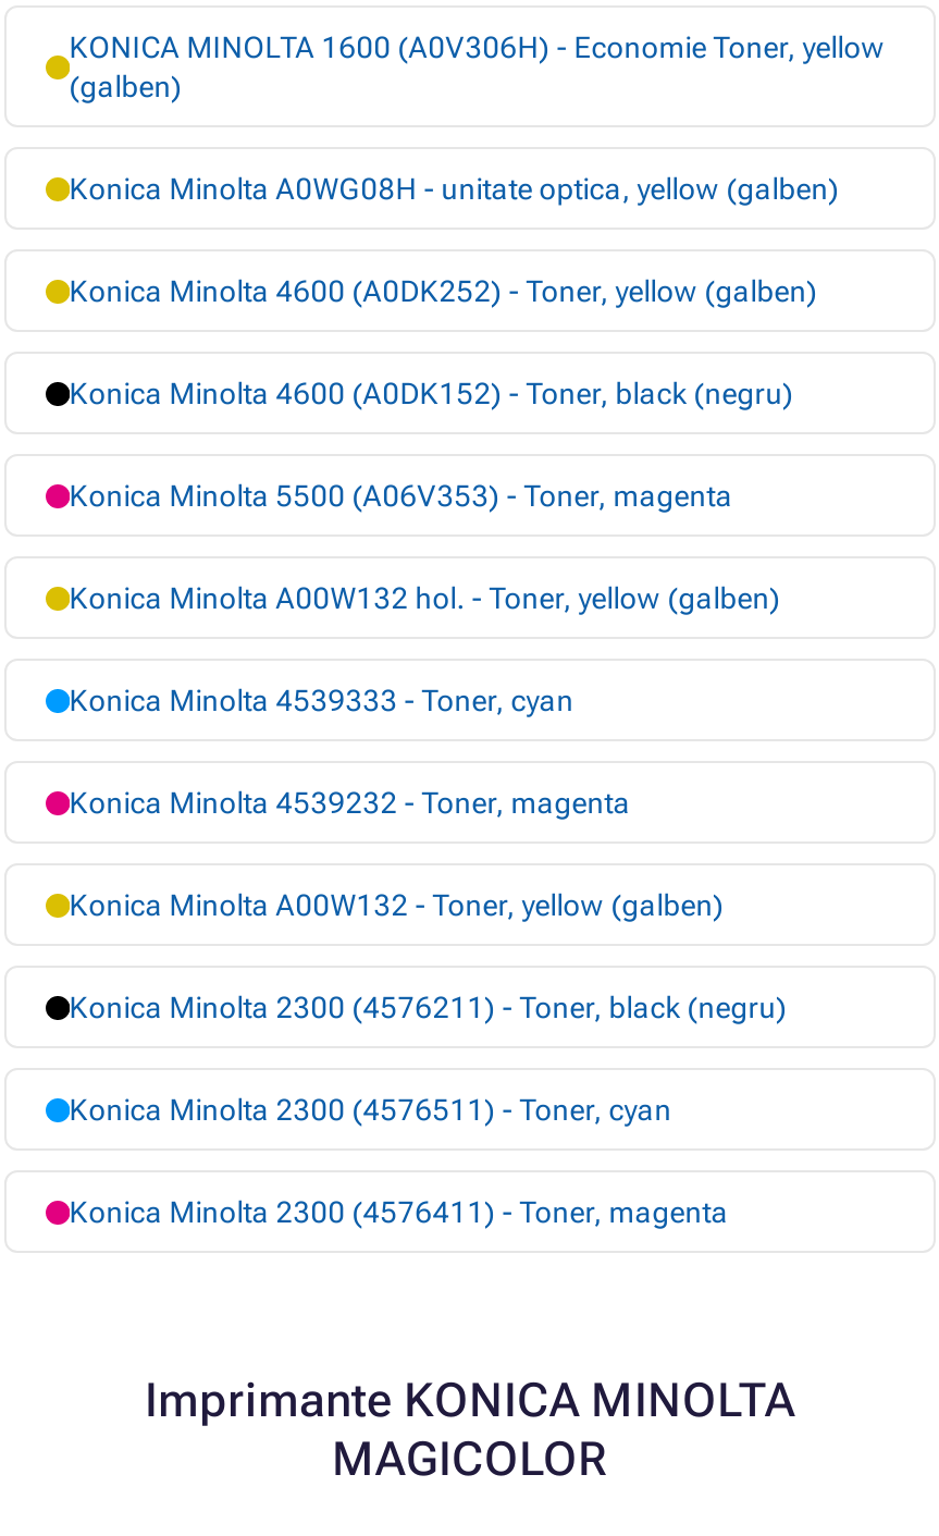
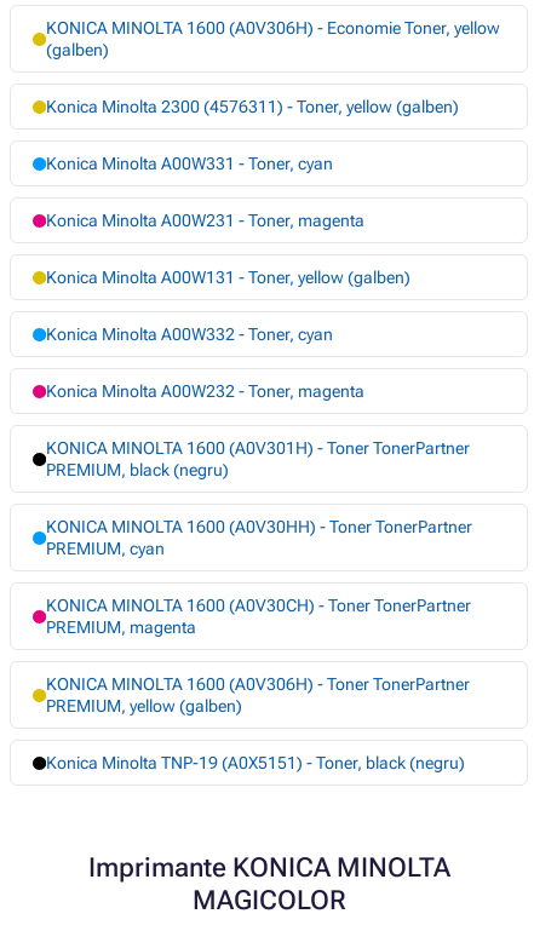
[69,172,840,207] Konica Minolta A0WG08H - unitate optica, yellow (galben) -> [46,97,459,117] Konica Minolta 2300 (4576311) - Toner, yellow (galben)
[69,274,818,309] Konica Minolta 4600 (A0DK252) - Toner, yellow (galben) -> [46,154,333,174] Konica Minolta A00W331 - Toner, cyan
[69,376,794,411] Konica Minolta 4600 (A0DK152) - Toner, black (negru) -> [46,211,364,231] Konica Minolta A00W231 - Toner, magenta
[69,479,733,514] Konica Minolta 5500 (A06V353) - Toner, magenta -> [46,268,410,287] Konica Minolta A00W131 - Toner, yellow (galben)
[69,581,781,616] Konica Minolta A00W132 hol. - Toner, yellow (galben) -> [46,325,333,344] Konica Minolta A00W332 - Toner, cyan
[69,683,574,718] Konica Minolta 4539333 - Toner, cyan -> [46,382,364,401] Konica Minolta A00W232 - Toner, magenta
[69,786,631,821] Konica Minolta 4539232 - Toner, magenta -> [46,439,470,480] KONICA MINOLTA 1600 (A0V301H) - Toner TonerPartner | PREMIUM, black (negru)
[69,888,724,923] Konica Minolta A00W132 - Toner, yellow (galben) -> [46,517,472,559] KONICA MINOLTA 1600 (A0V30HH) - Toner TonerPartner | PREMIUM, cyan
[69,990,787,1025] Konica Minolta 2300 (4576211) - Toner, black (negru) -> [46,596,471,637] KONICA MINOLTA 1600 (A0V30CH) - Toner TonerPartner | PREMIUM, magenta
[69,1093,672,1128] Konica Minolta 2300 (4576511) - Toner, cyan -> [46,675,470,716] KONICA MINOLTA 1600 (A0V306H) - Toner TonerPartner | PREMIUM, yellow (galben)
[69,1195,729,1230] Konica Minolta 2300 (4576411) - Toner, magenta -> [46,754,465,773] Konica Minolta TNP-19 (A0X5151) - Toner, black (negru)

